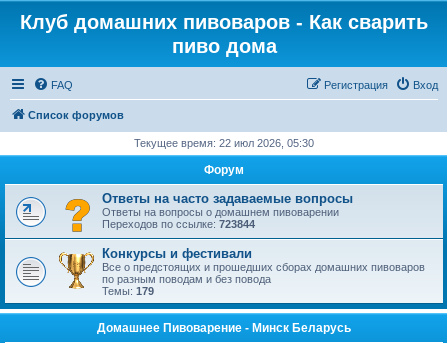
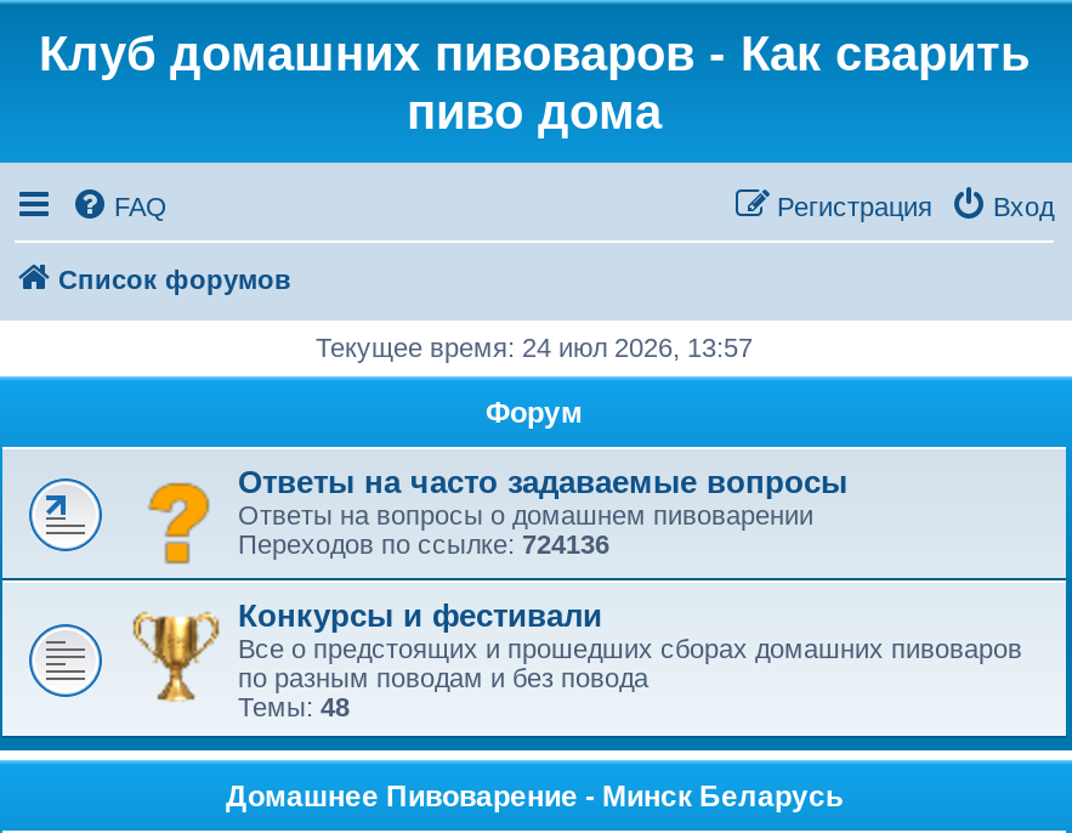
[134,137,314,149] Текущее время: 22 июл 2026, 05:30 -> [316,333,753,362] Текущее время: 24 июл 2026, 13:57
[102,218,255,230] Переходов по ссылке: 723844 -> [238,529,609,559] Переходов по ссылке: 724136
[102,285,154,297] Темы: 179 -> [238,692,350,721] Темы: 48

